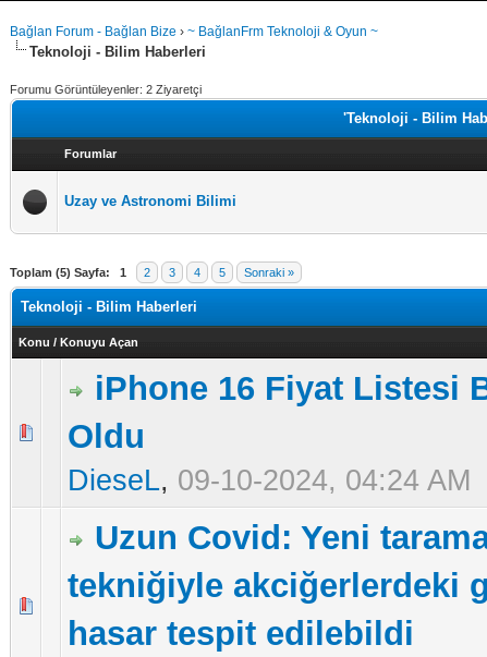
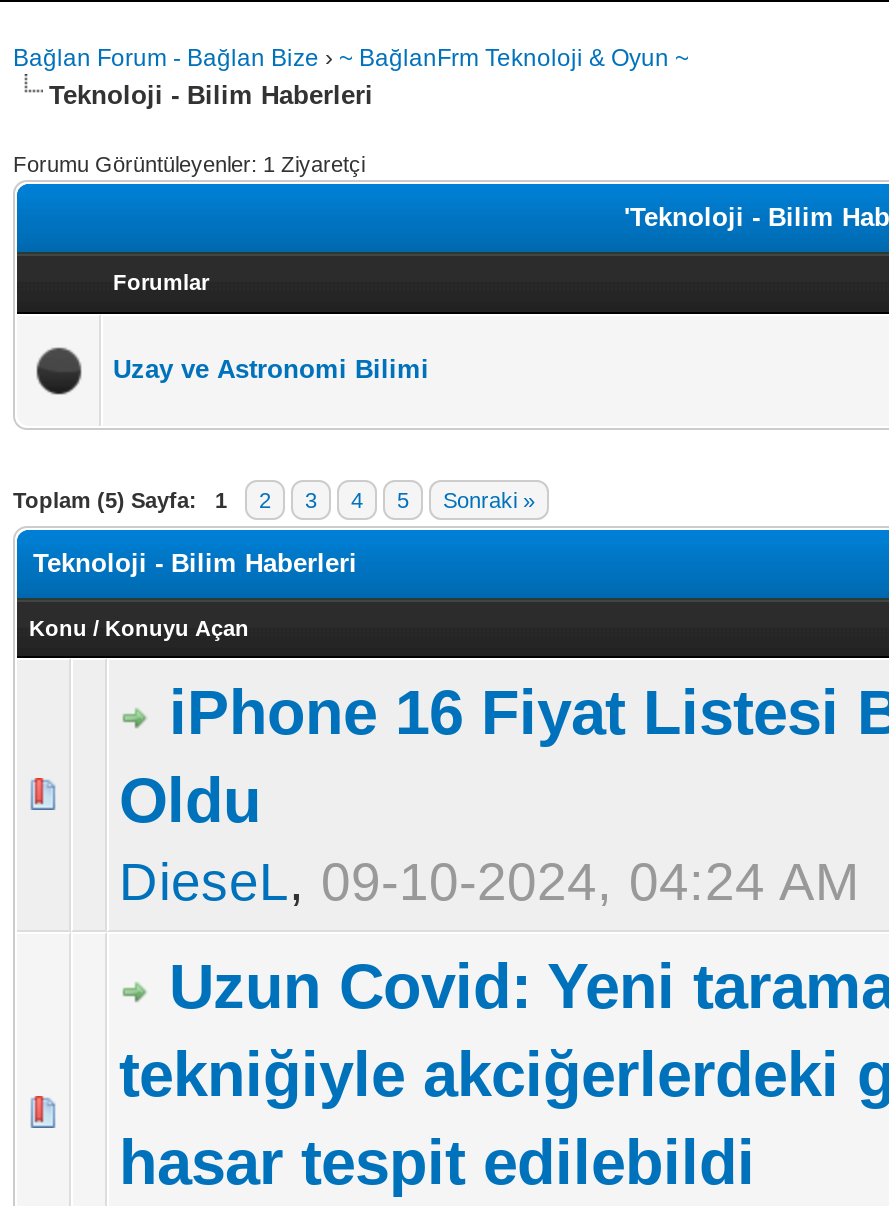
[10,83,202,96] Forumu Görüntüleyenler: 2 Ziyaretçi -> [13,152,365,176] Forumu Görüntüleyenler: 1 Ziyaretçi

